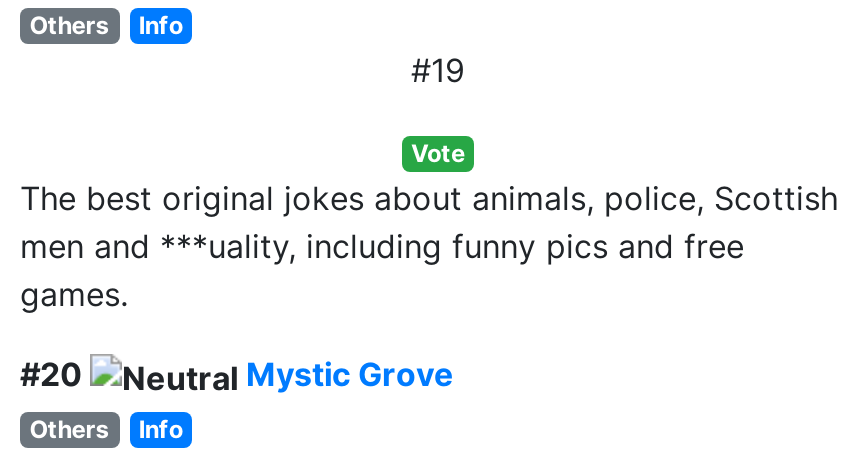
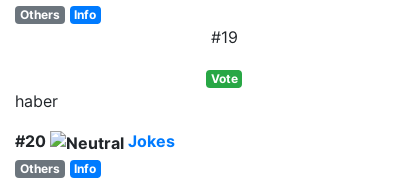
[20,179,838,315] The best original jokes about animals, police, Scottish | men and ***uality, including funny pics and free | games. -> [15,91,58,111] haber
[246,355,454,395] Mystic Grove -> [128,131,175,151] Jokes

